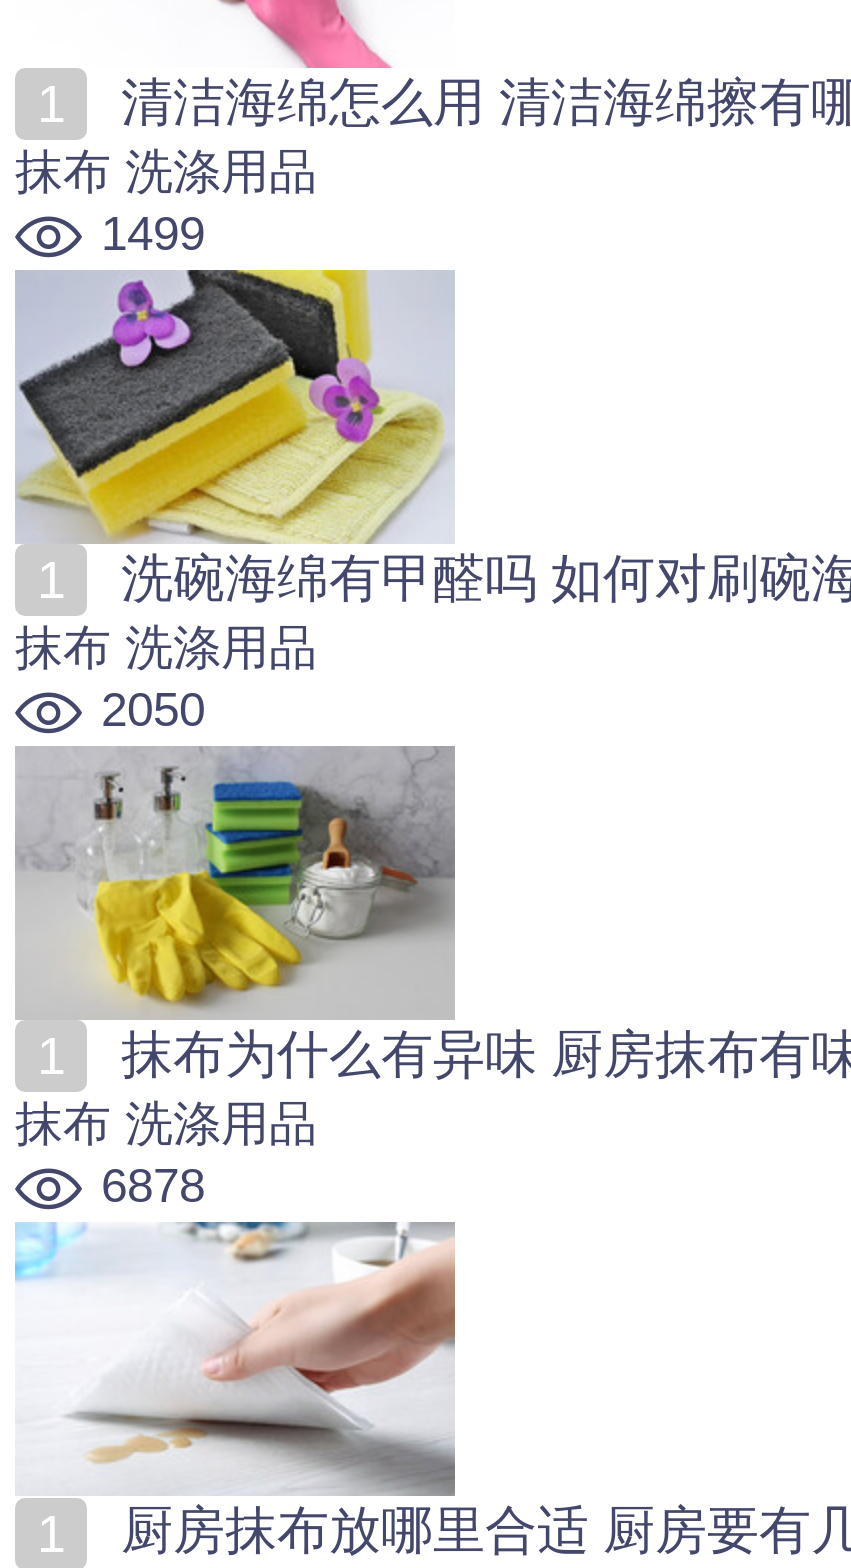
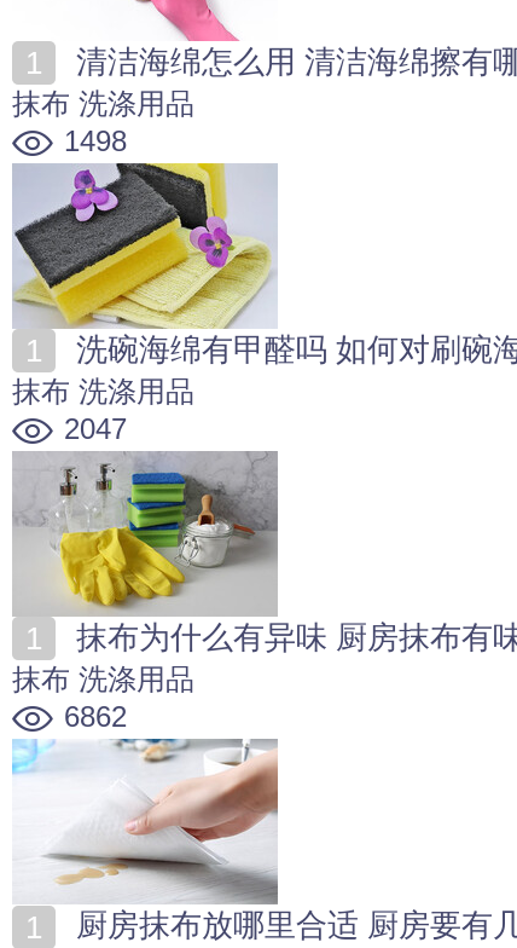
[87,206,205,260] 1499 -> [56,125,127,157] 1498
[87,682,205,736] 2050 -> [56,412,127,445] 2047
[87,1158,205,1212] 6878 -> [56,700,127,733] 6862

